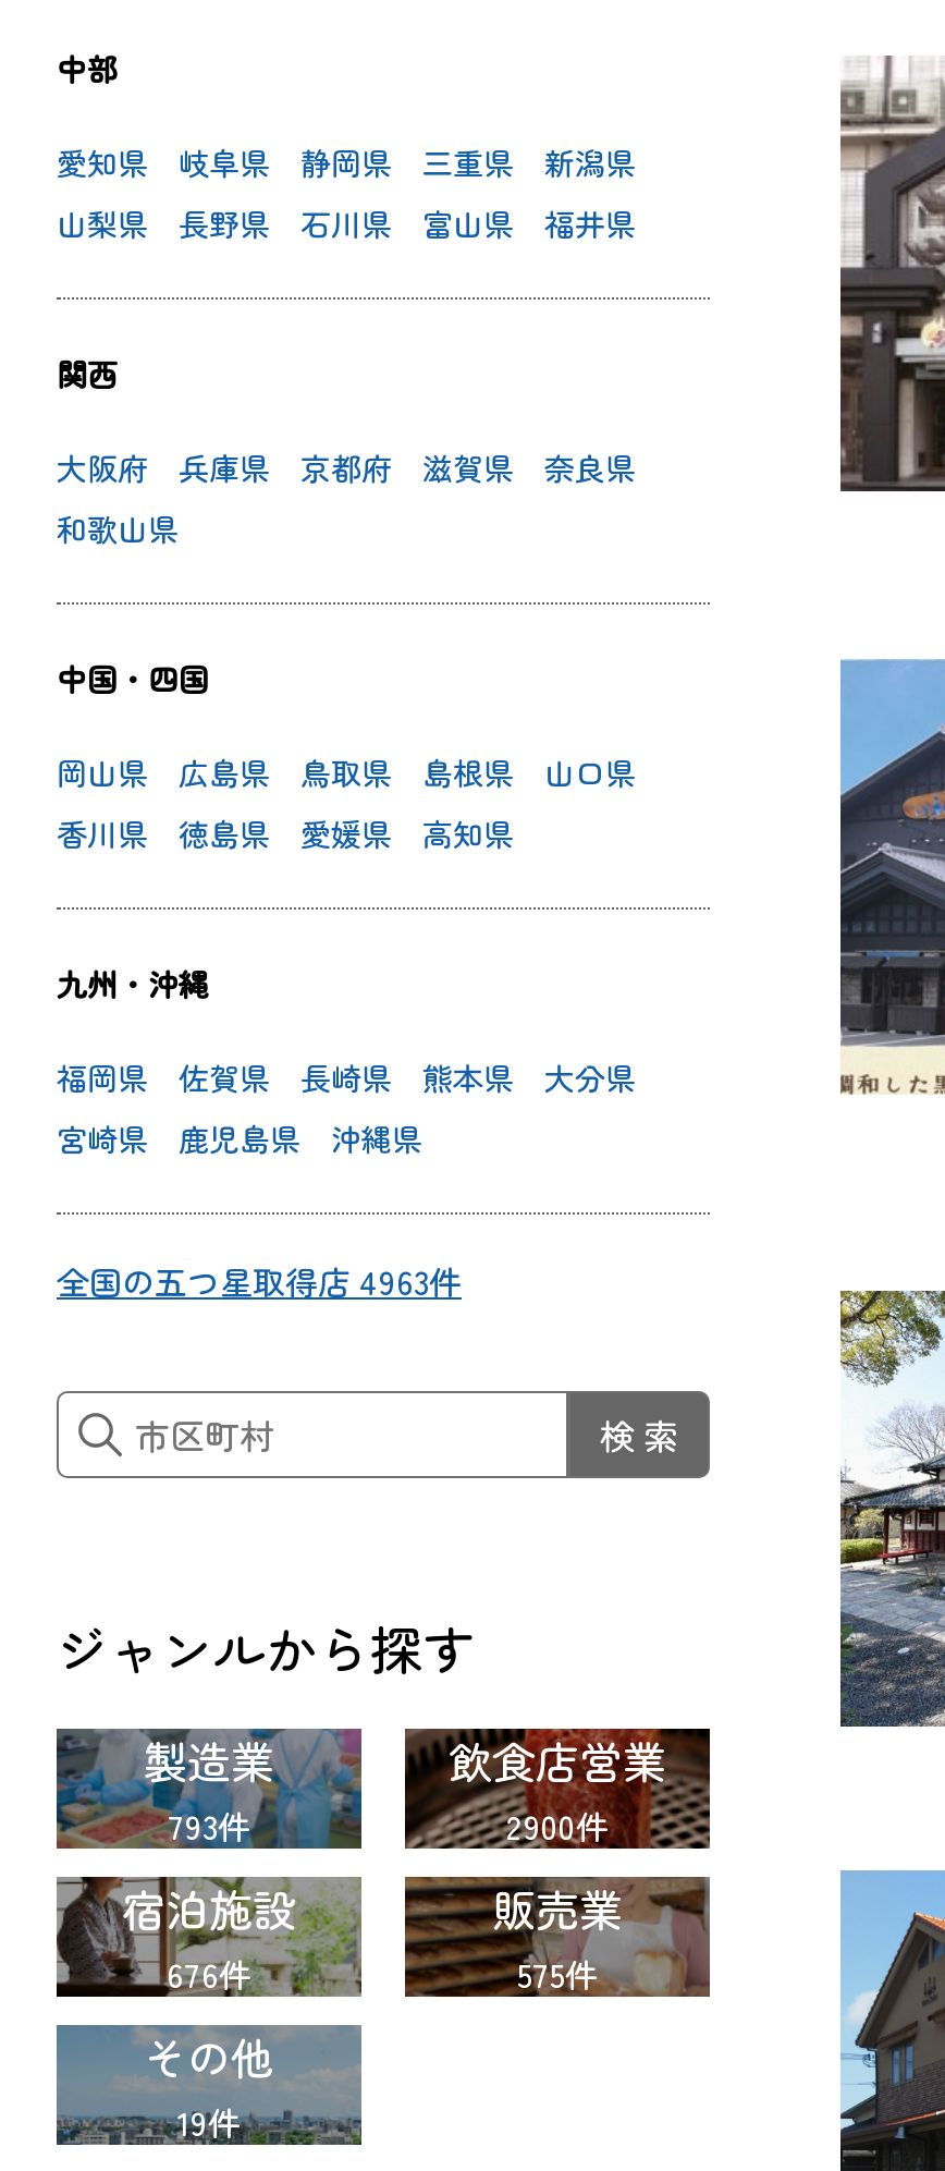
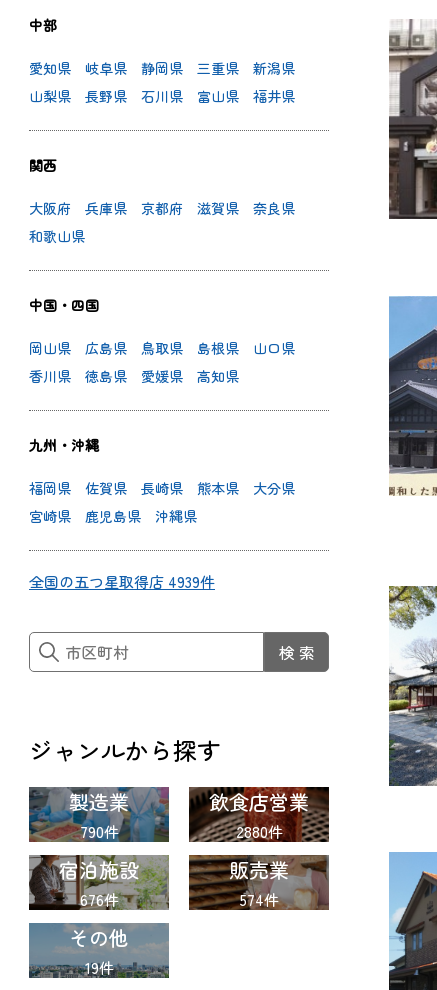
[57,1258,462,1304] 全国の五つ星取得店 4963件 -> [29,571,215,592] 全国の五つ星取得店 4939件
[168,1803,250,1849] 793件 -> [79,821,118,842] 790件
[506,1803,609,1849] 2900件 -> [235,821,282,842] 2880件
[517,1951,598,1997] 575件 -> [239,889,278,910] 574件

